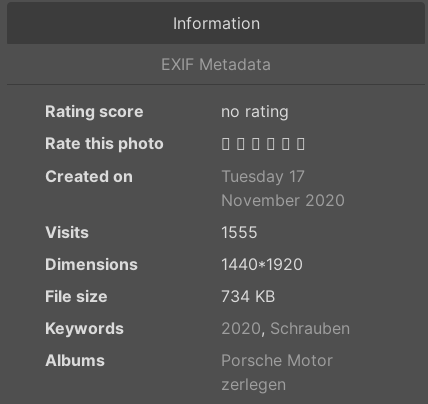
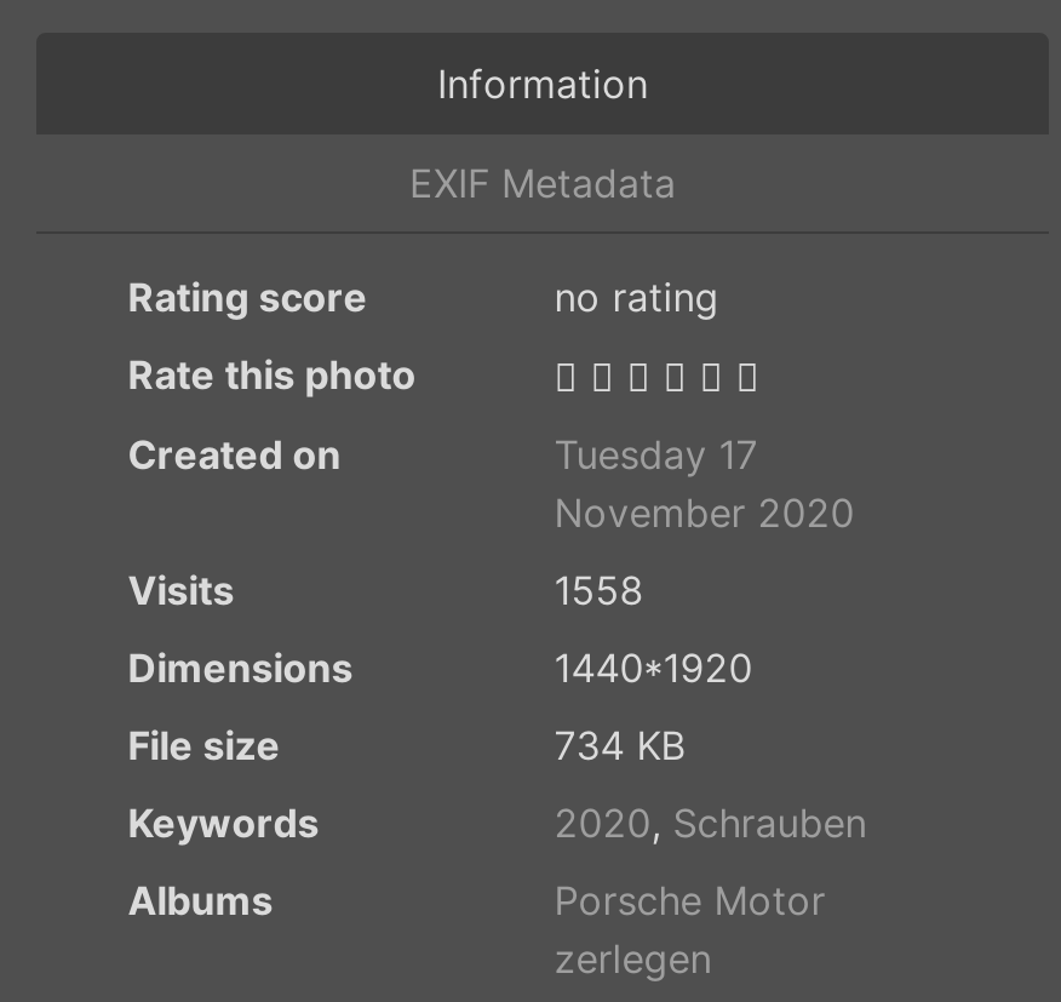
[221,222,258,242] 1555 -> [554,566,644,615] 1558

